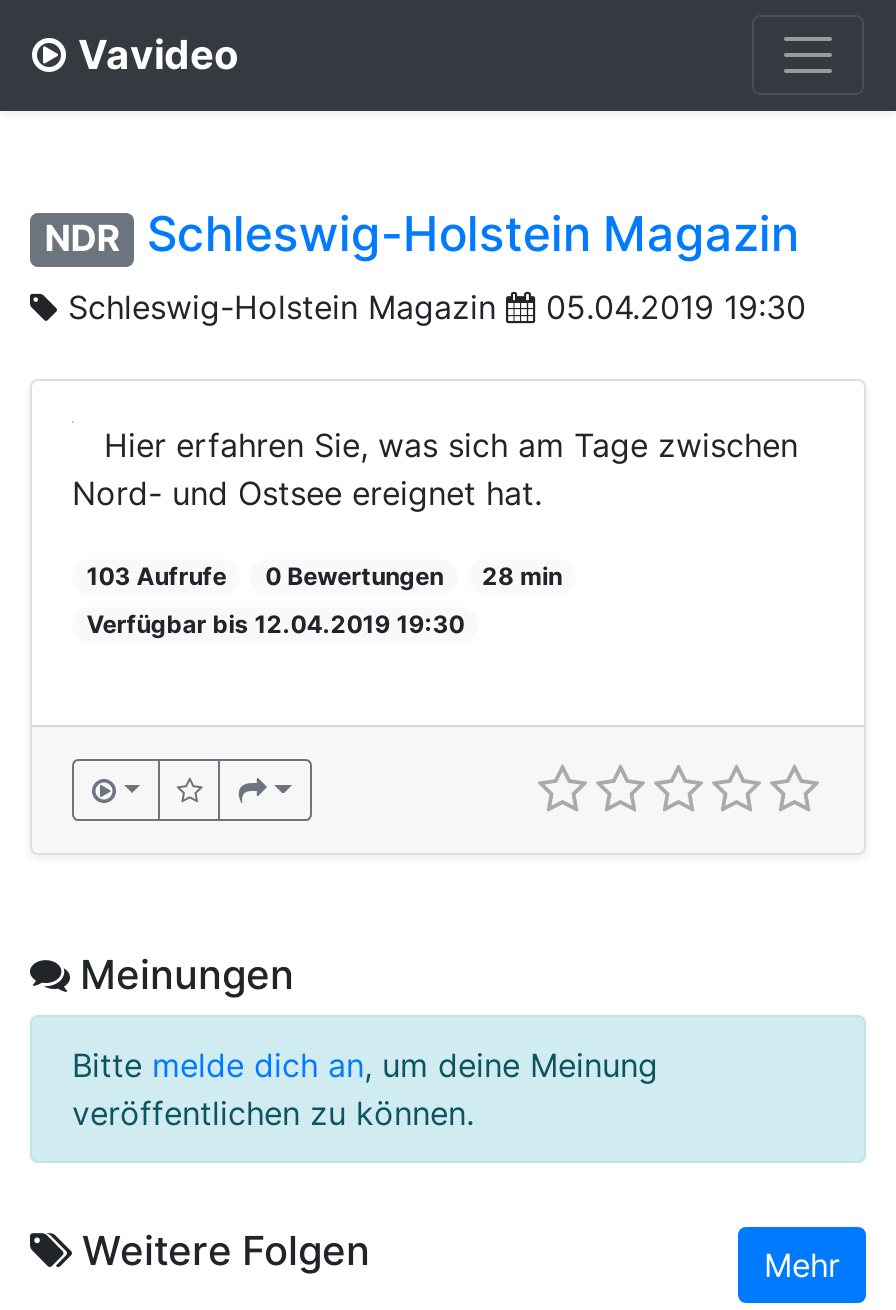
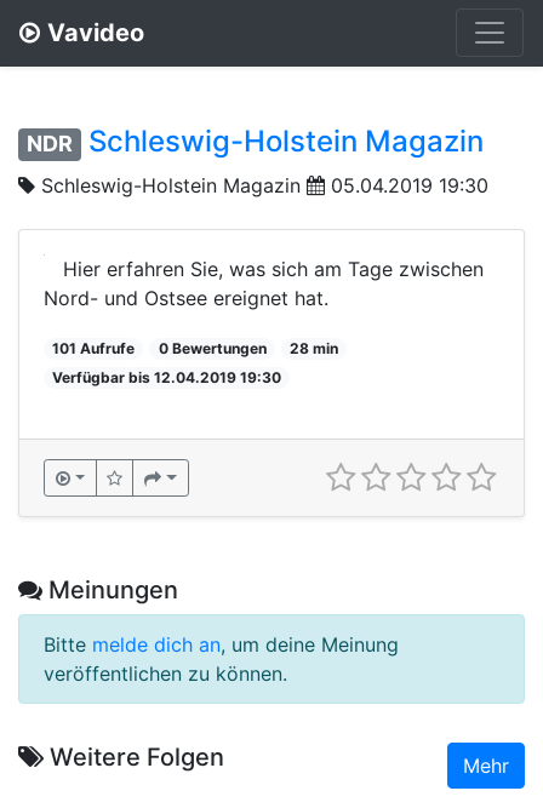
[86,560,226,590] 103 Aufrufe -> [52,339,135,357] 101 Aufrufe

